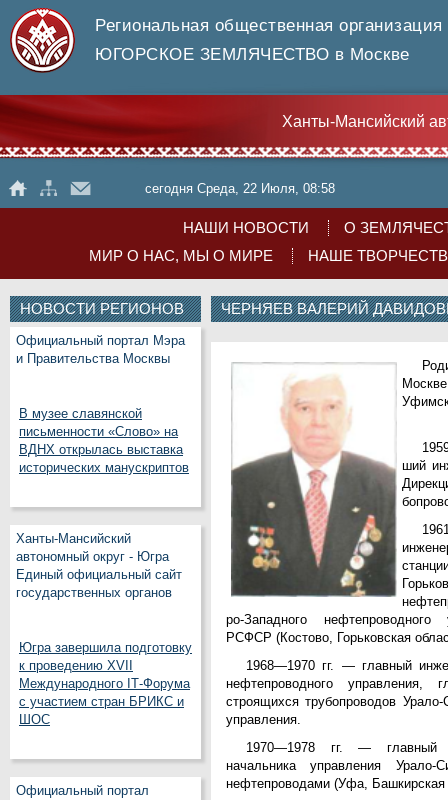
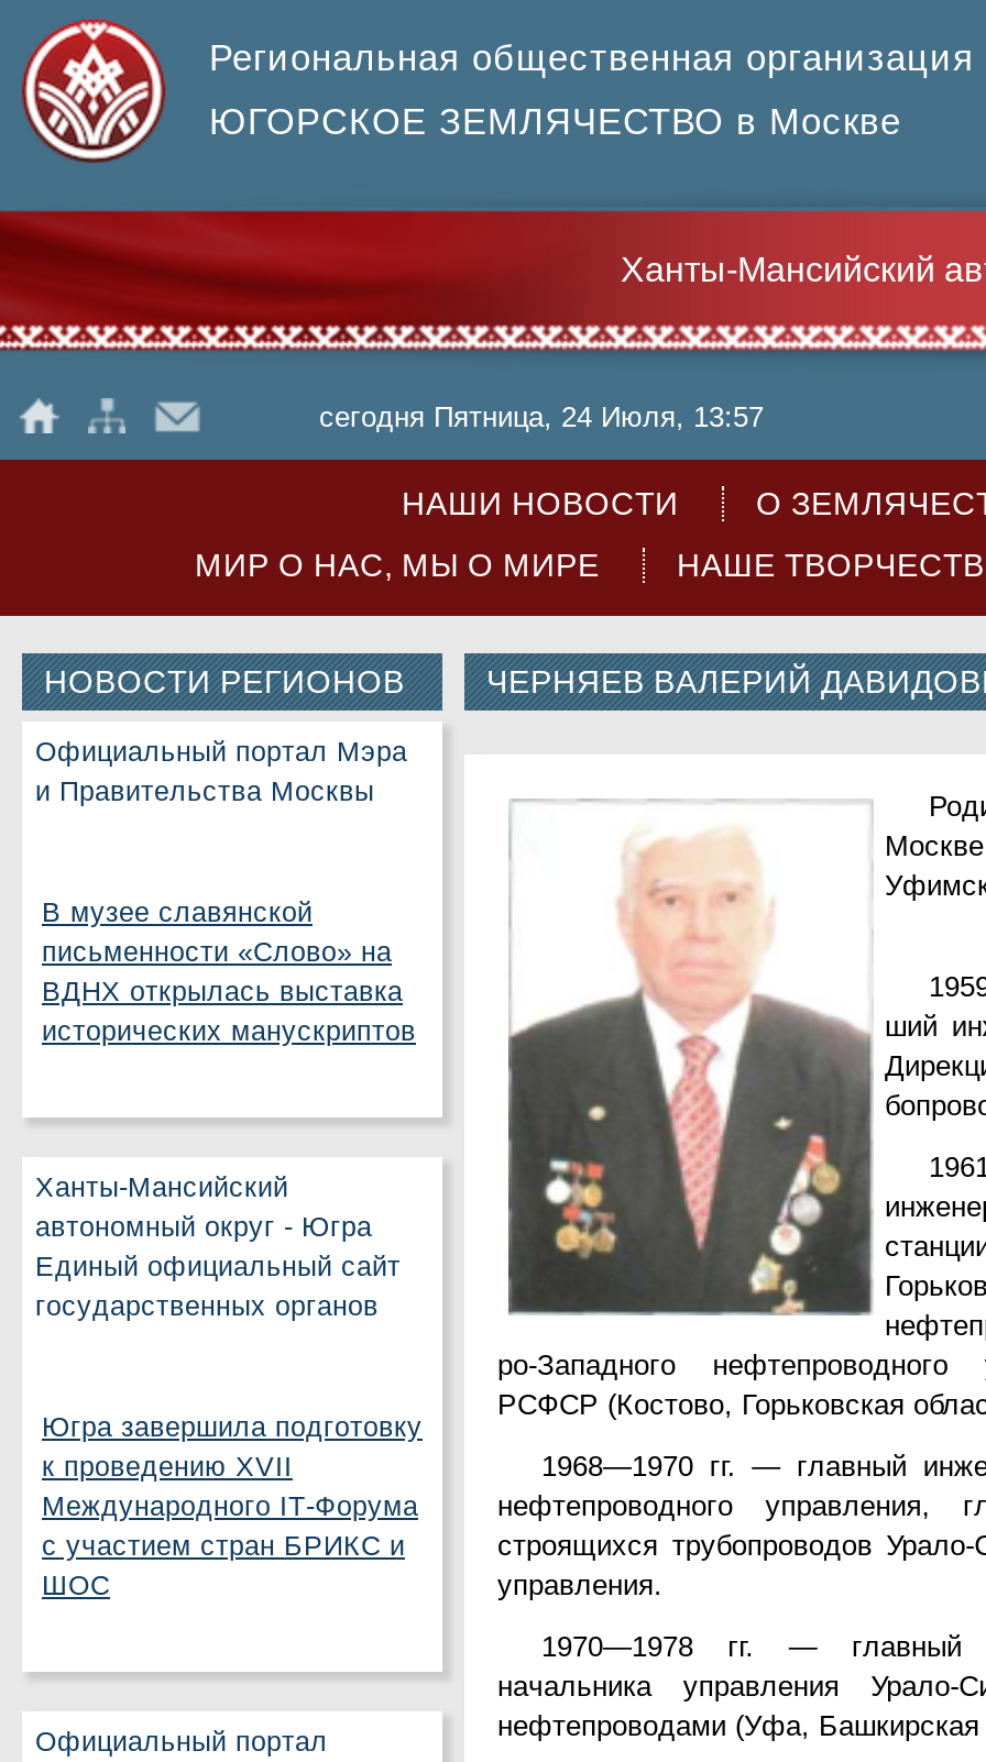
[145,181,335,196] сегодня Среда, 22 Июля, 08:58 -> [319,400,764,433] сегодня Пятница, 24 Июля, 13:57

